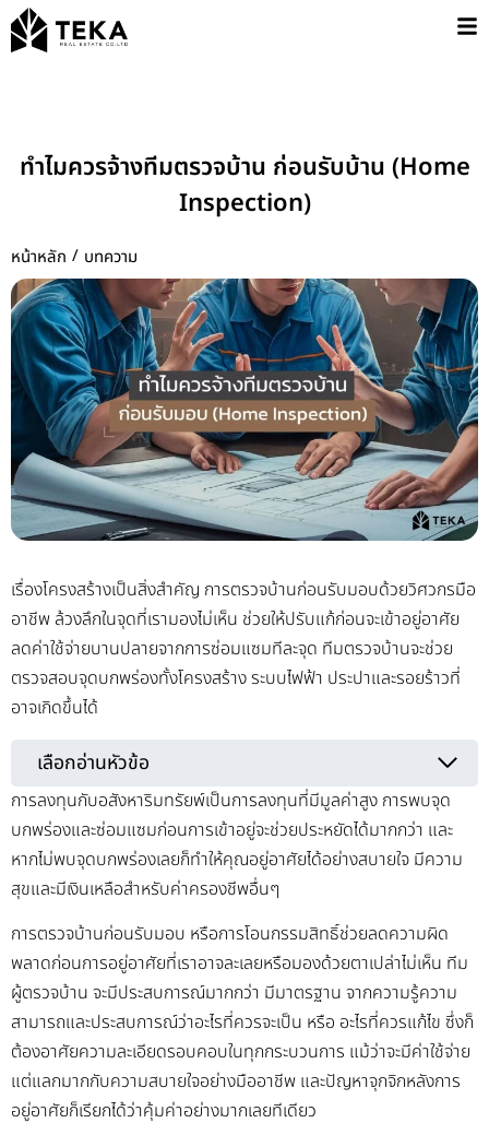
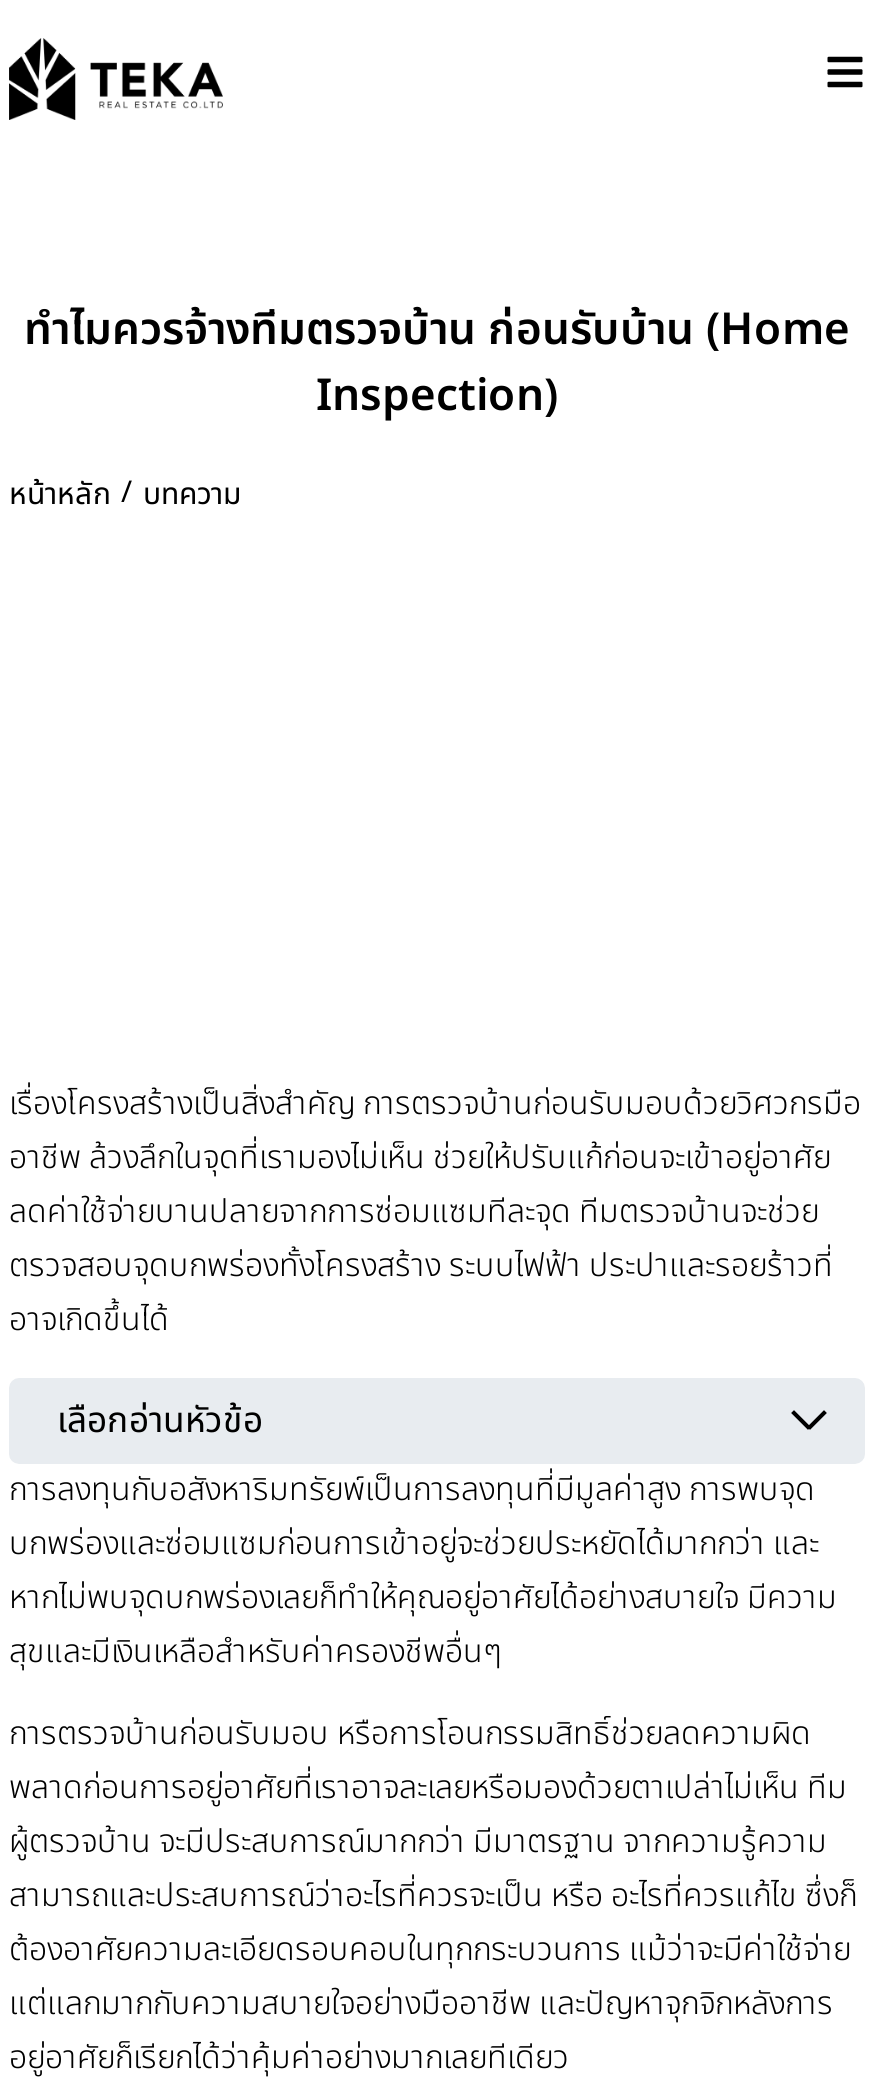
[10,277,479,542] [image] -> none

